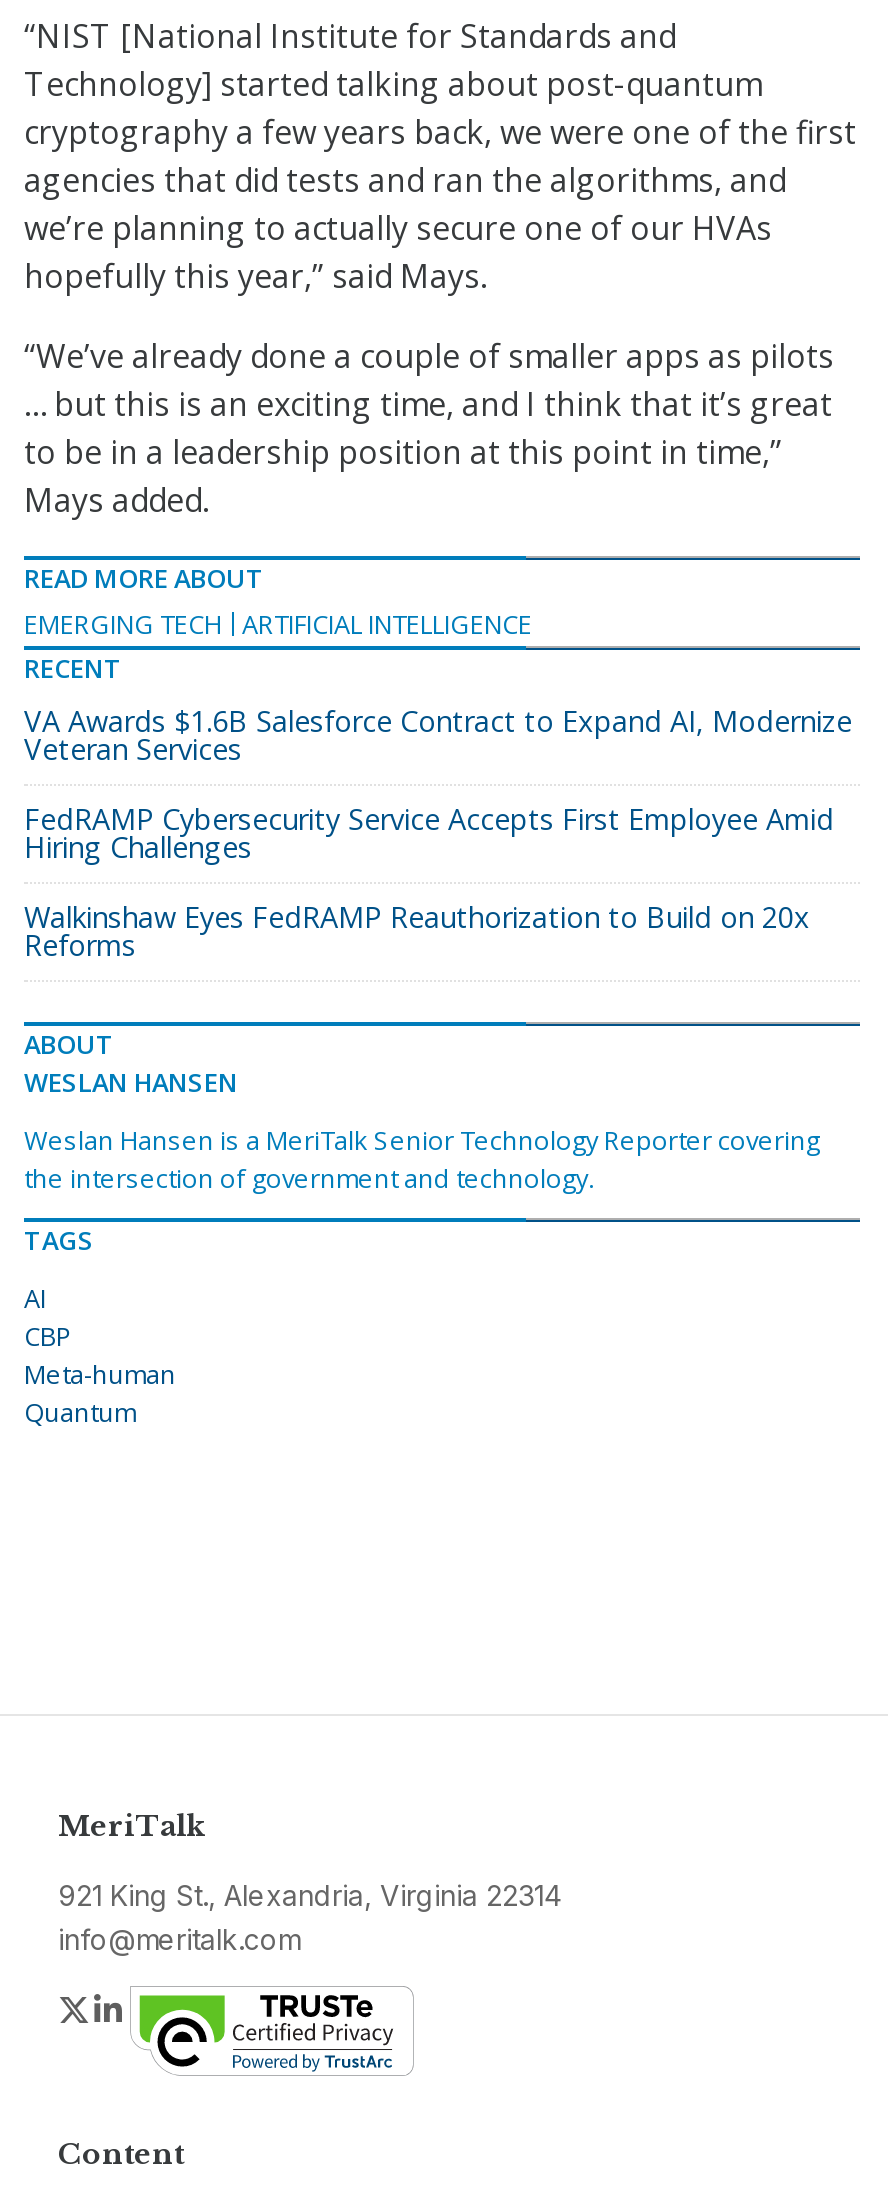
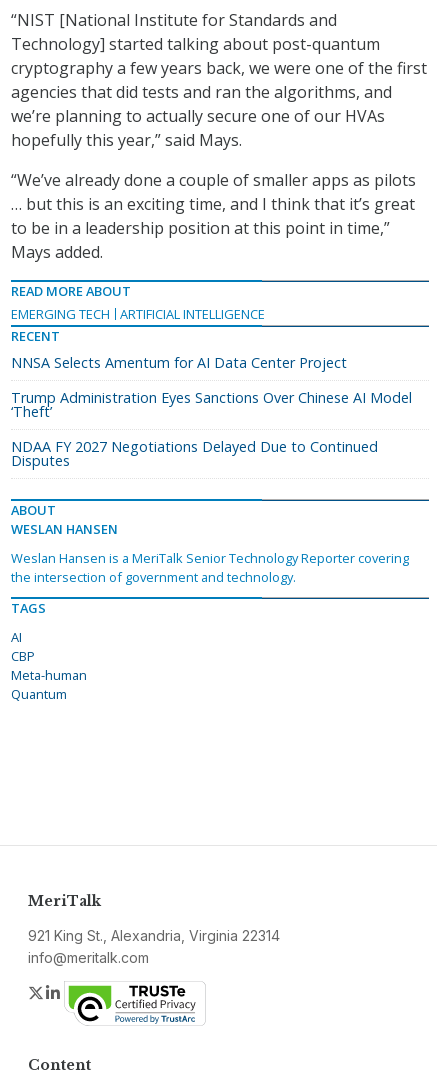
[24,702,852,768] VA Awards $1.6B Salesforce Contract to Expand AI, Modernize | Veteran Services -> [11,353,347,372] NNSA Selects Amentum for AI Data Center Project
[24,800,834,866] FedRAMP Cybersecurity Service Accepts First Employee Amid | Hiring Challenges -> [11,388,412,421] Trump Administration Eyes Sanctions Over Chinese AI Model | ‘Theft’
[24,898,810,964] Walkinshaw Eyes FedRAMP Reauthorization to Build on 20x | Reforms -> [11,437,378,470] NDAA FY 2027 Negotiations Delayed Due to Continued | Disputes

